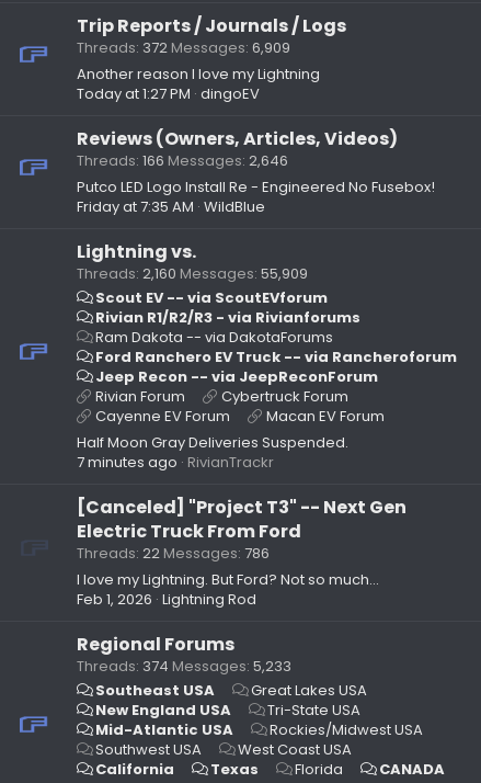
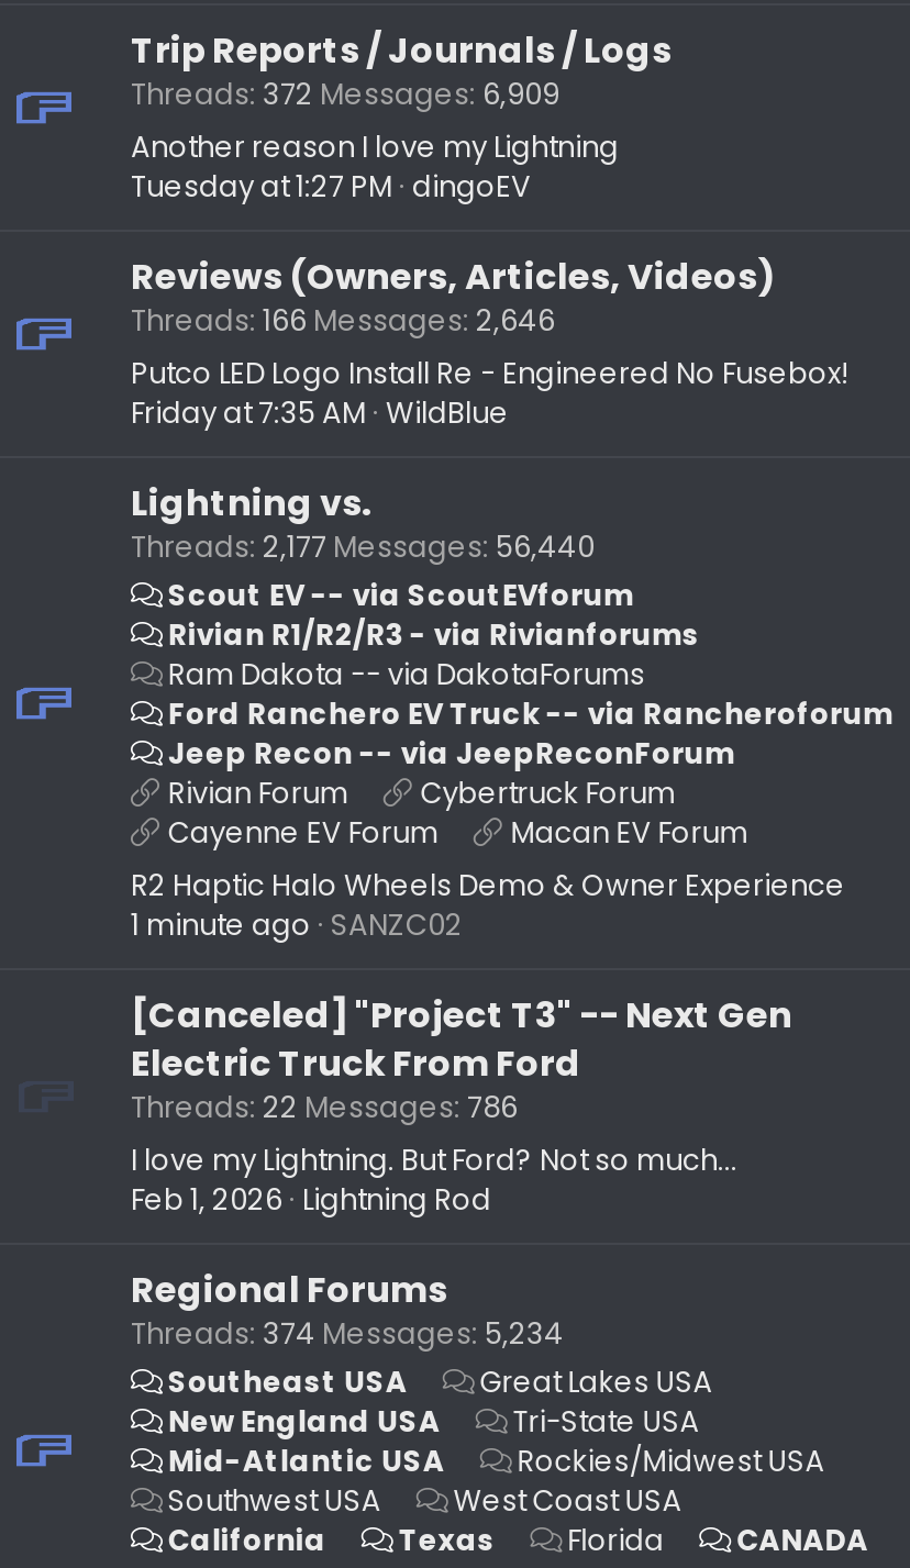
[77,83,260,104] Today at 1:27 PM dingoEV -> [131,166,531,208] Tuesday at 1:27 PM dingoEV
[77,263,308,284] Threads 2,160 Messages 55,909 -> [131,526,595,568] Threads 2,177 Messages 56,440
[77,432,348,473] Half Moon Gray Deliveries Suspended. | 7 minutes ago RivianTrackr -> [131,865,845,946] R2 Haptic Halo Wheels Demo & Owner Experience | 1 minute ago SANZC02
[77,656,291,677] Threads 374 Messages 5,233 -> [131,1313,564,1355] Threads 374 Messages 5,234

